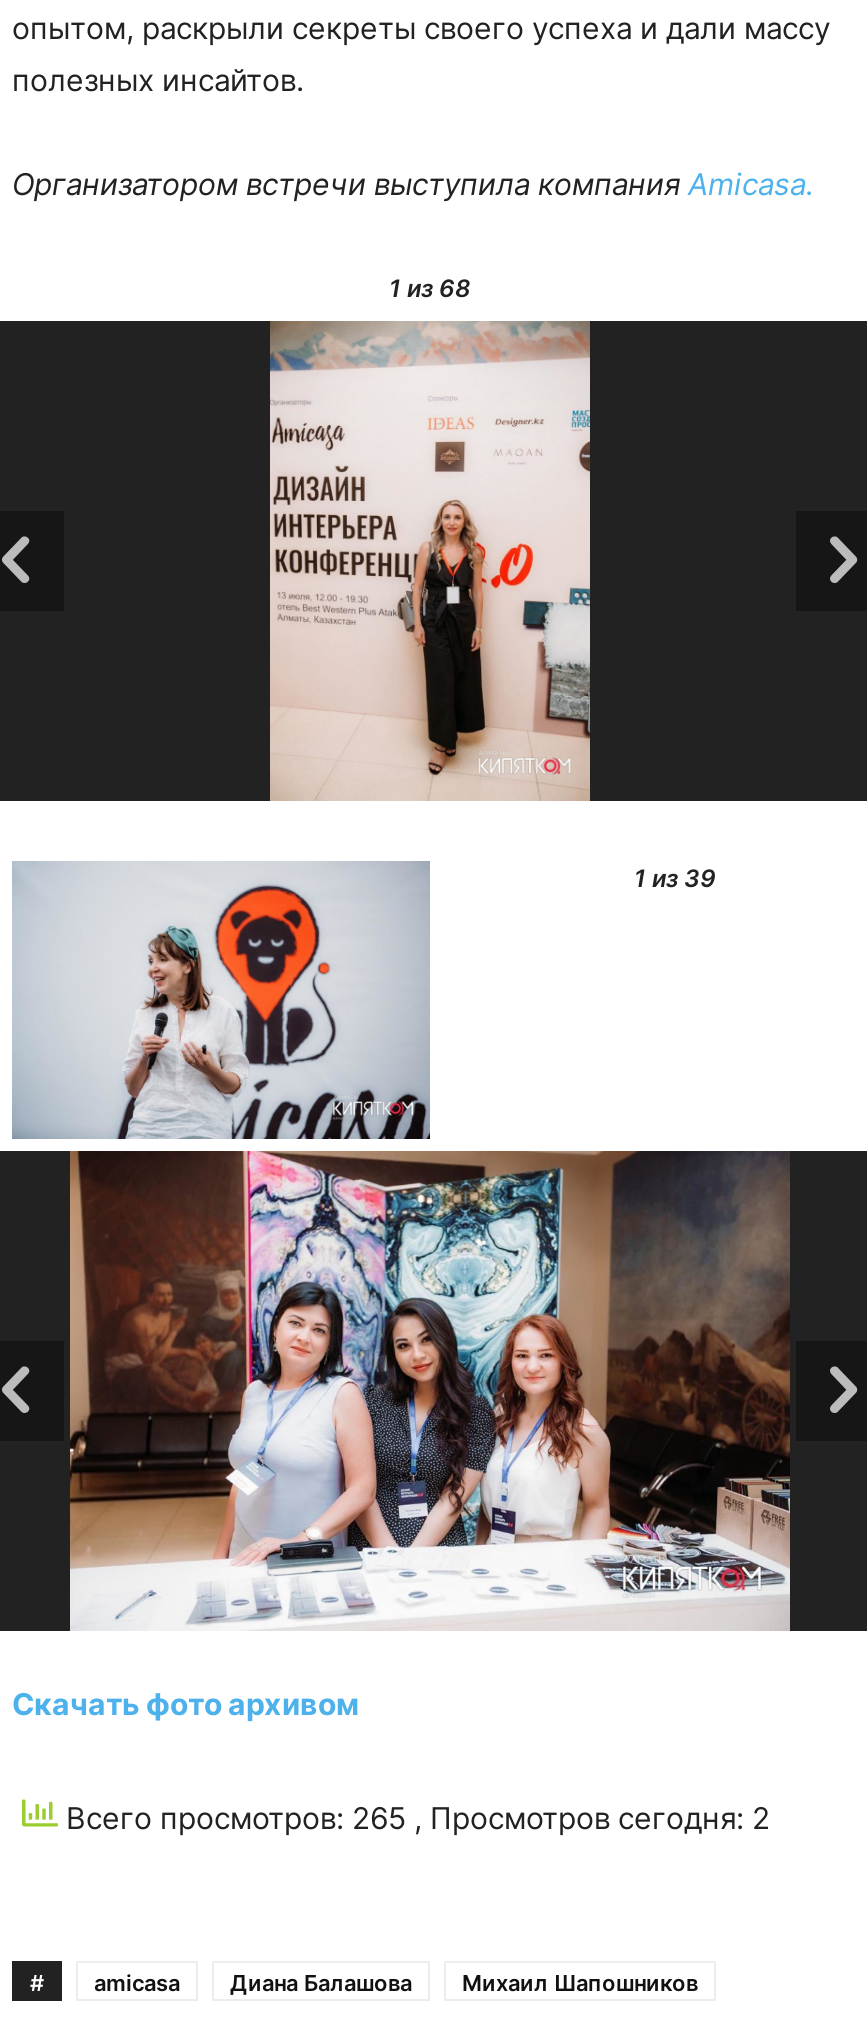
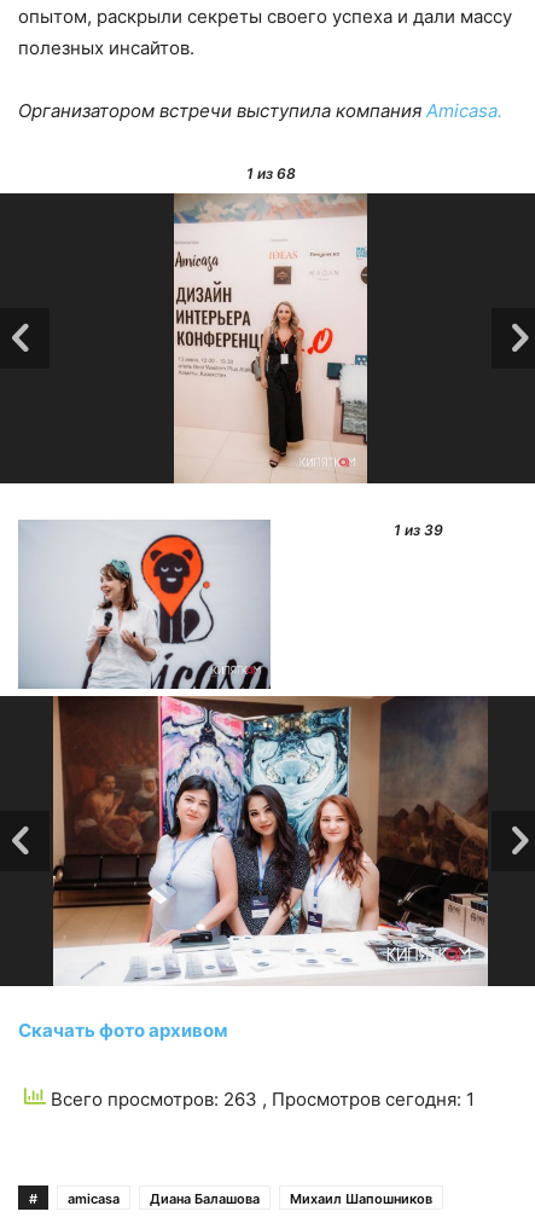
[58,1799,770,1837] Всего просмотров: 265, Просмотров сегодня: 2 -> [46,1087,475,1110] Всего просмотров: 263, Просмотров сегодня: 1

